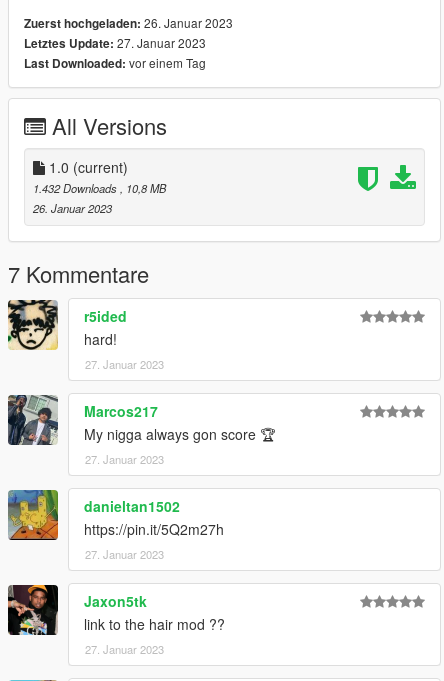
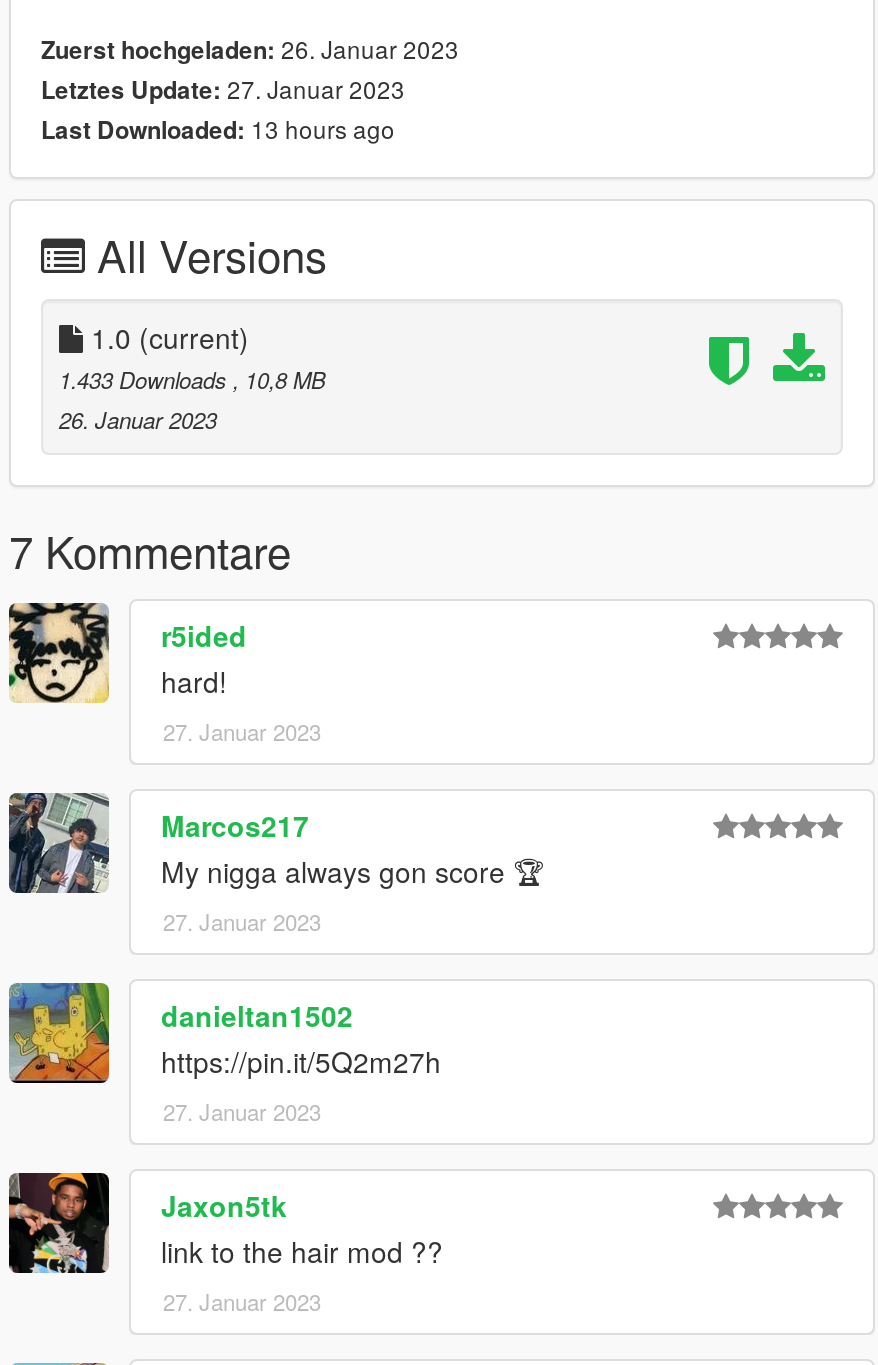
[24,54,206,72] Last Downloaded: vor einem Tag -> [41,112,395,148] Last Downloaded: 13 hours ago
[33,180,166,196] 1.432 Downloads, 10,8 MB -> [59,364,325,396] 1.433 Downloads, 10,8 MB

